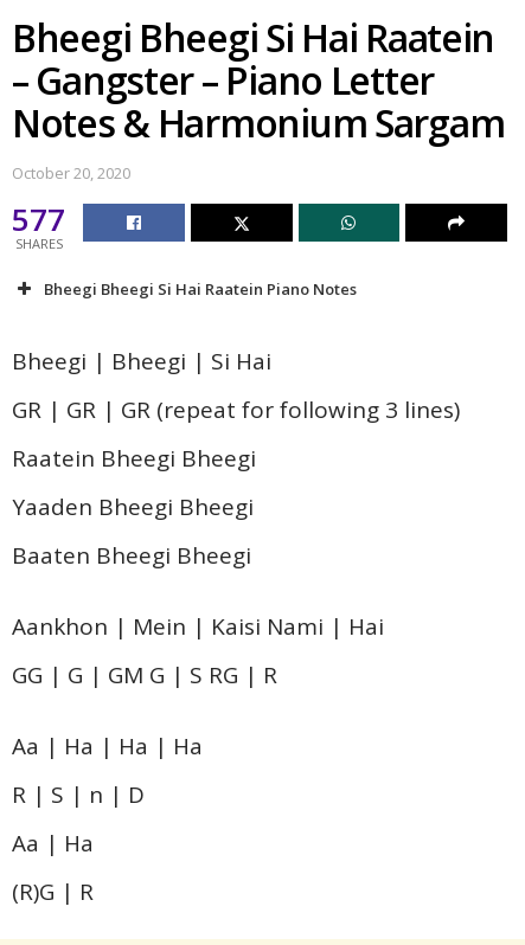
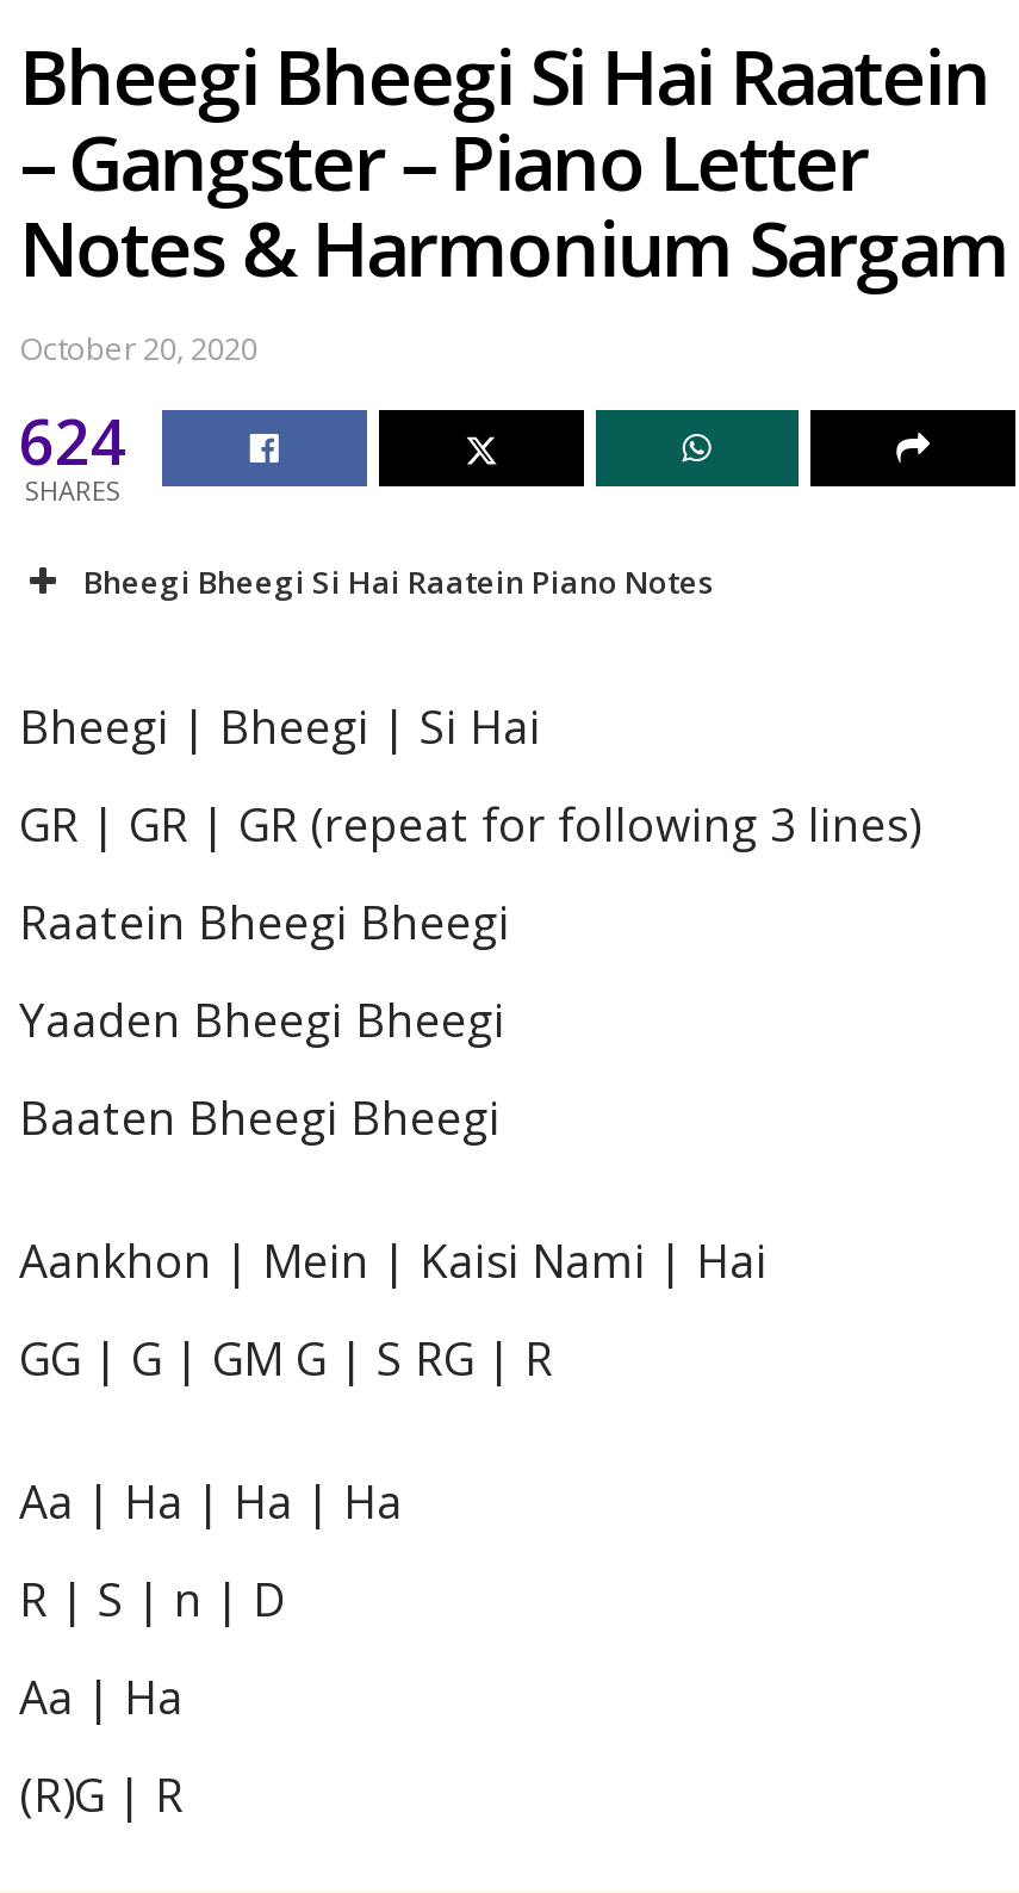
[12,198,65,240] 577 -> [19,398,126,484] 624

